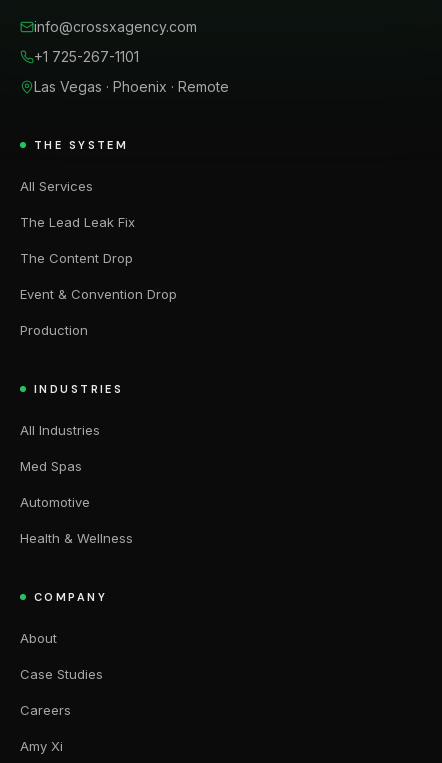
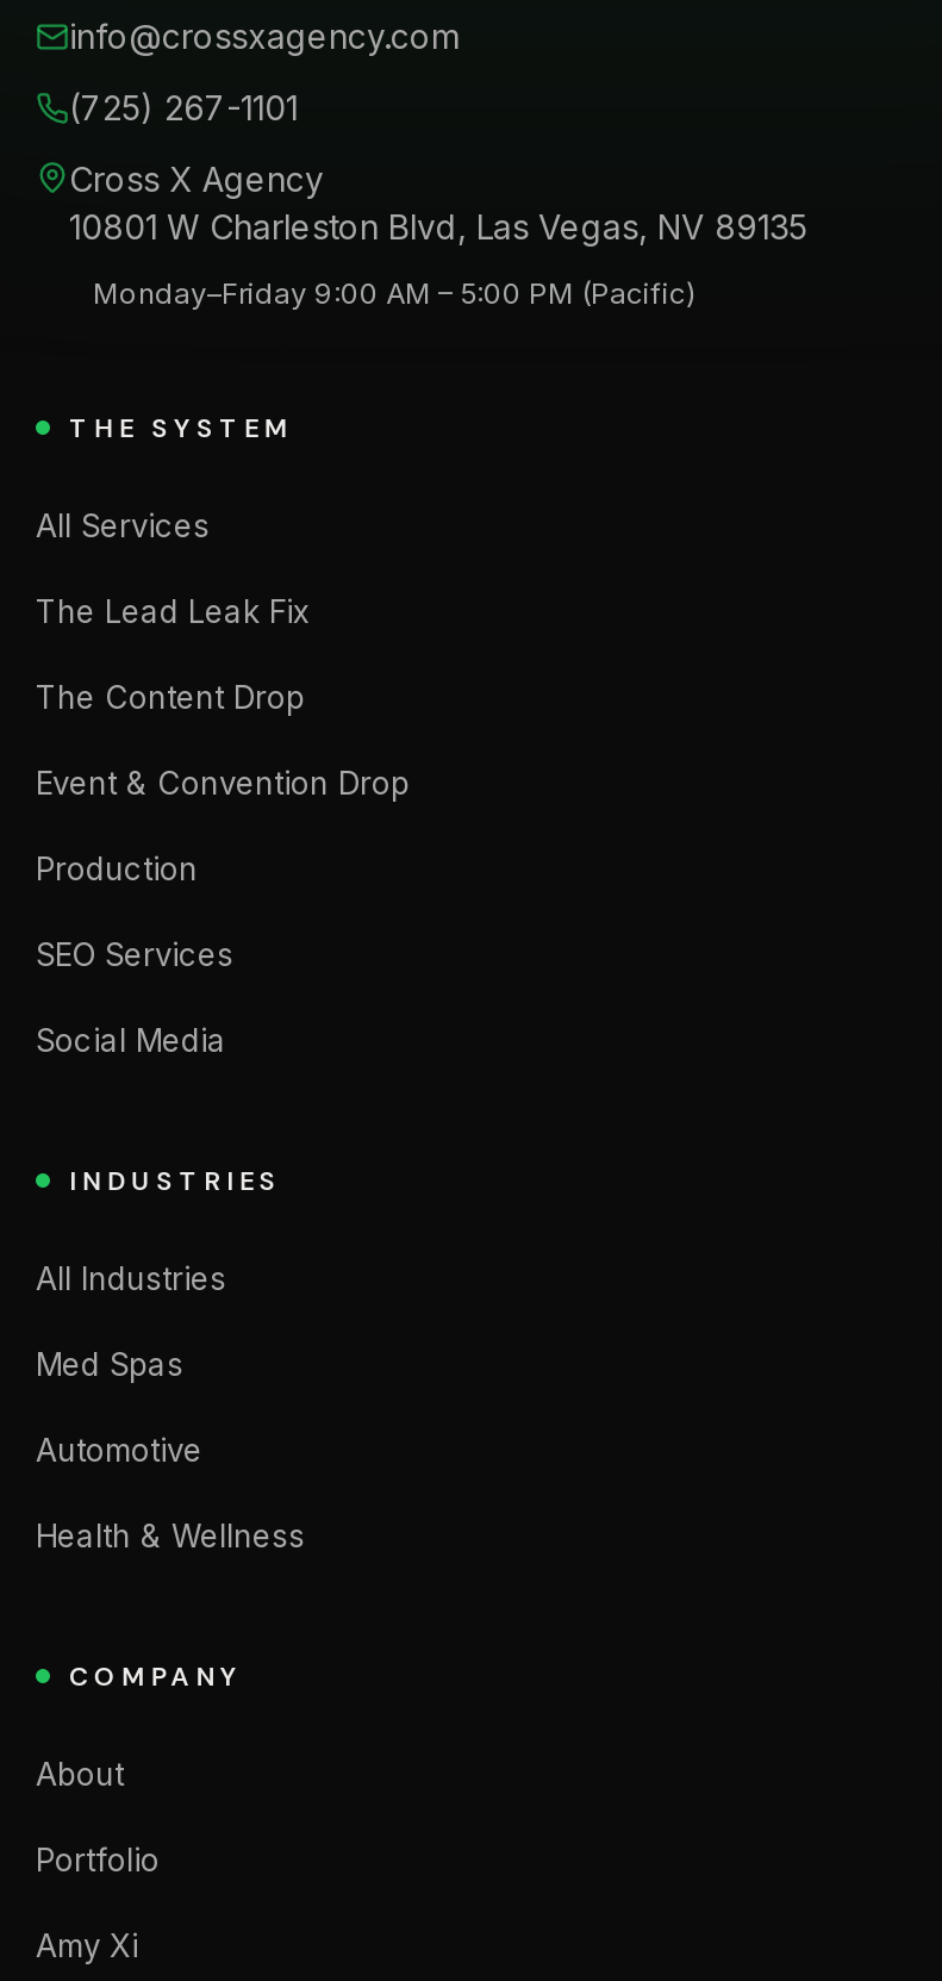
[34,48,229,95] +1 725-267-1101 | Las Vegas · Phoenix · Remote -> [69,87,807,311] (725) 267-1101 | Cross X Agency | 10801 W Charleston Blvd, Las Vegas, NV 89135 | Monday–Friday 9:00 AM – 5:00 PM (Pacific)
none -> [36,935,233,1059] SEO Services | Social Media
moved [20,382,133,646] -> [36,1164,305,1793]: INDUSTRIES | All Industries | Med Spas | Automotive | Health & Wellness | COMPANY | About
[20,666,103,718] Case Studies | Careers -> [36,1840,160,1879] Portfolio

